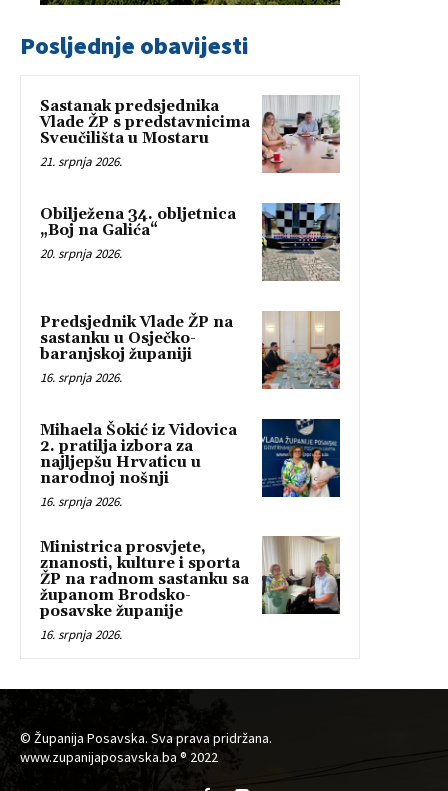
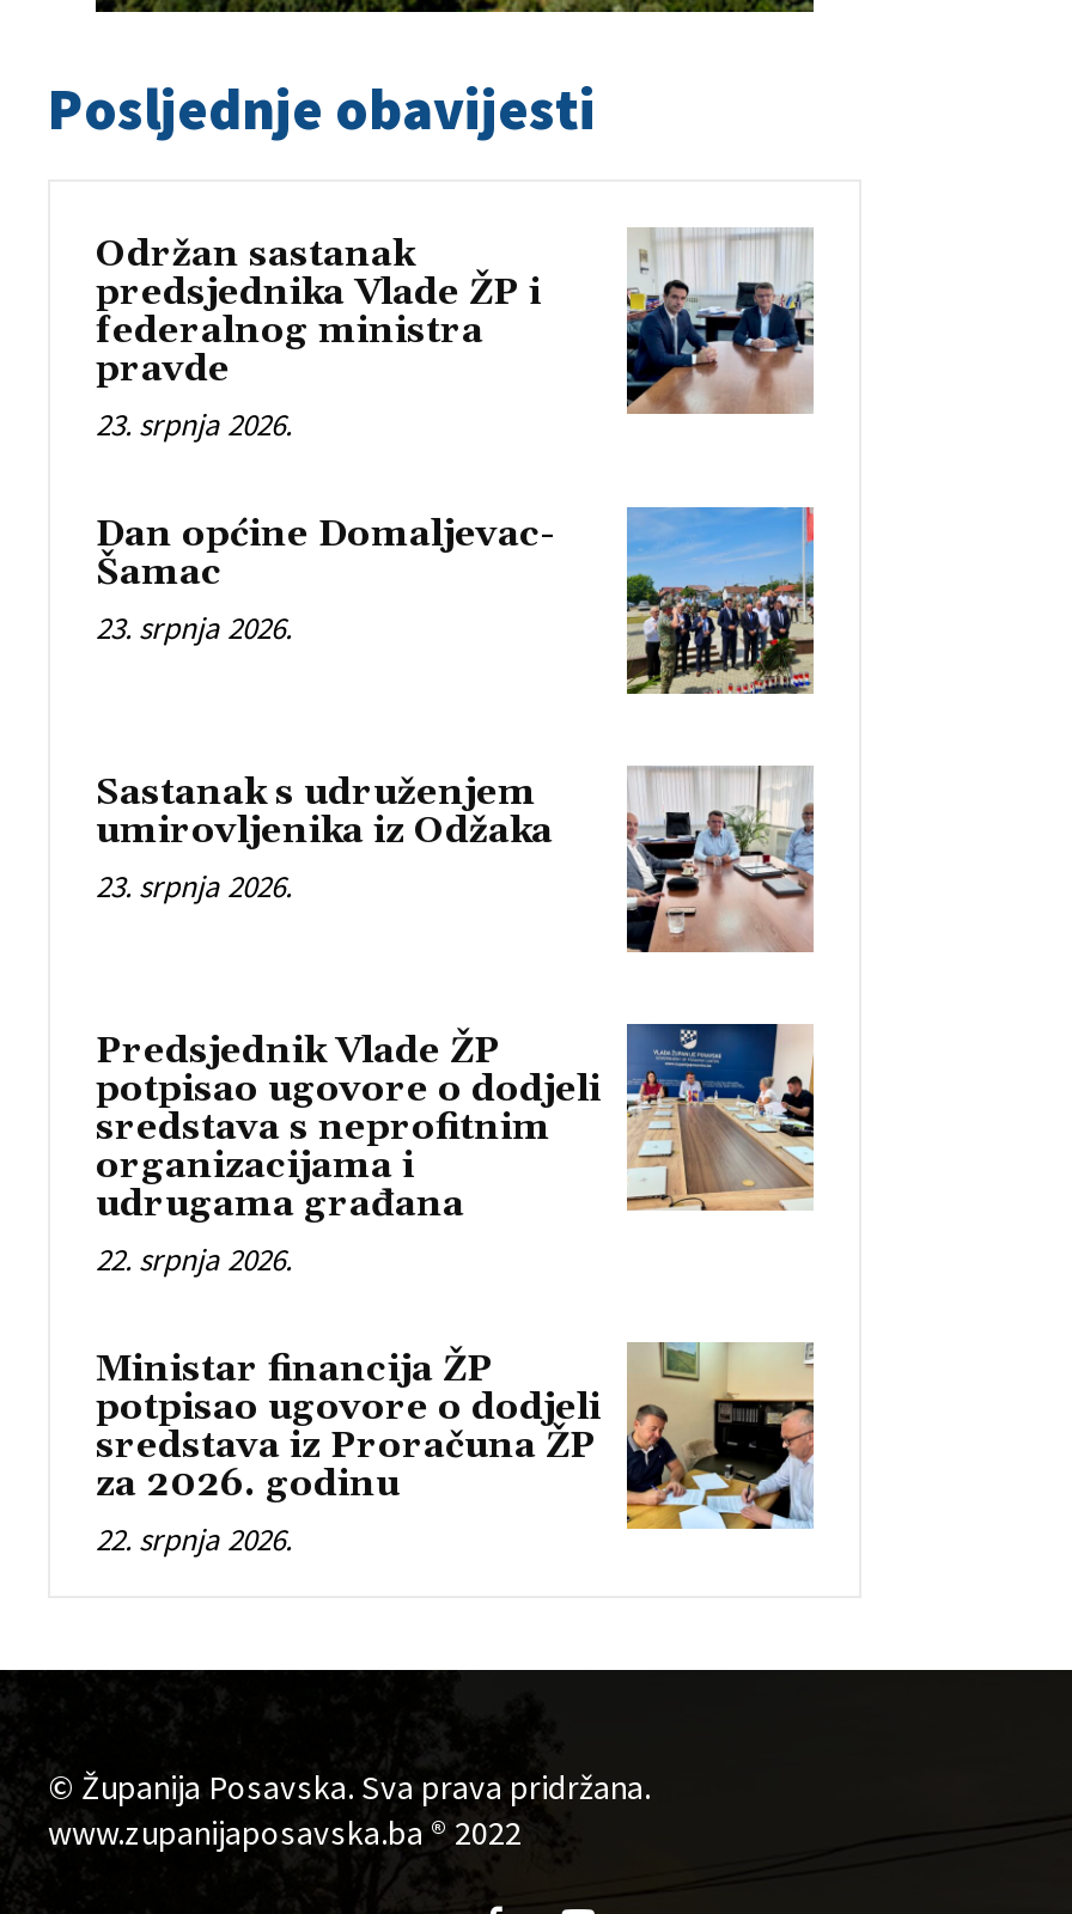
[40,97,340,173] [image] | Sastanak predsjednika | Vlade ŽP s predstavnicima | Sveučilišta u Mostaru | 21. srpnja 2026. -> [96,231,811,444] [image] | Održan sastanak | predsjednika Vlade ŽP i | federalnog ministra | pravde | 23. srpnja 2026.
[40,202,341,281] [image] | Obilježena 34. obljetnica | „Boj na Galića“ | 20. srpnja 2026. -> [96,505,816,694] [image] | Dan općine Domaljevac- | Šamac | 23. srpnja 2026.
[40,311,340,389] [image] | Predsjednik Vlade ŽP na | sastanku u Osječko- | baranjskoj županiji | 16. srpnja 2026. -> [96,768,814,955] [image] | Sastanak s udruženjem | umirovljenika iz Odžaka | 23. srpnja 2026.
[40,418,341,510] [image] | Mihaela Šokić iz Vidovica | 2. pratilja izbora za | najljepšu Hrvaticu u | narodnoj nošnji | 16. srpnja 2026. -> [96,1024,816,1279] [image] | Predsjednik Vlade ŽP | potpisao ugovore o dodjeli | sredstava s neprofitnim | organizacijama i | udrugama građana | 22. srpnja 2026.
[40,535,341,643] [image] | Ministrica prosvjete, | znanosti, kulture i sporta | ŽP na radnom sastanku sa | županom Brodsko- | posavske županije | 16. srpnja 2026. -> [96,1304,816,1559] [image] | Ministar financija ŽP | potpisao ugovore o dodjeli | sredstava iz Proračuna ŽP | za 2026. godinu | 22. srpnja 2026.

